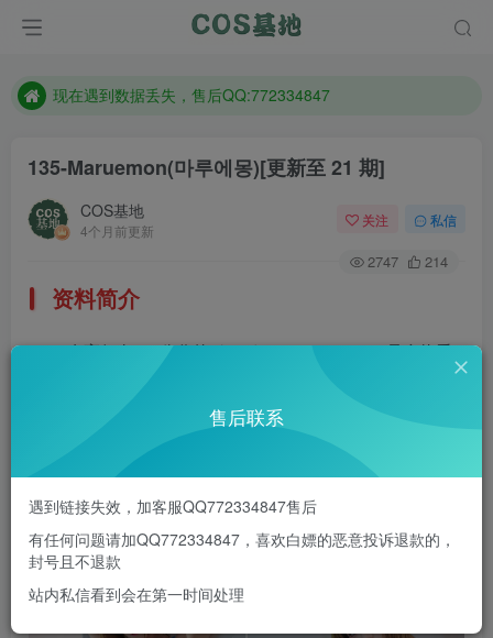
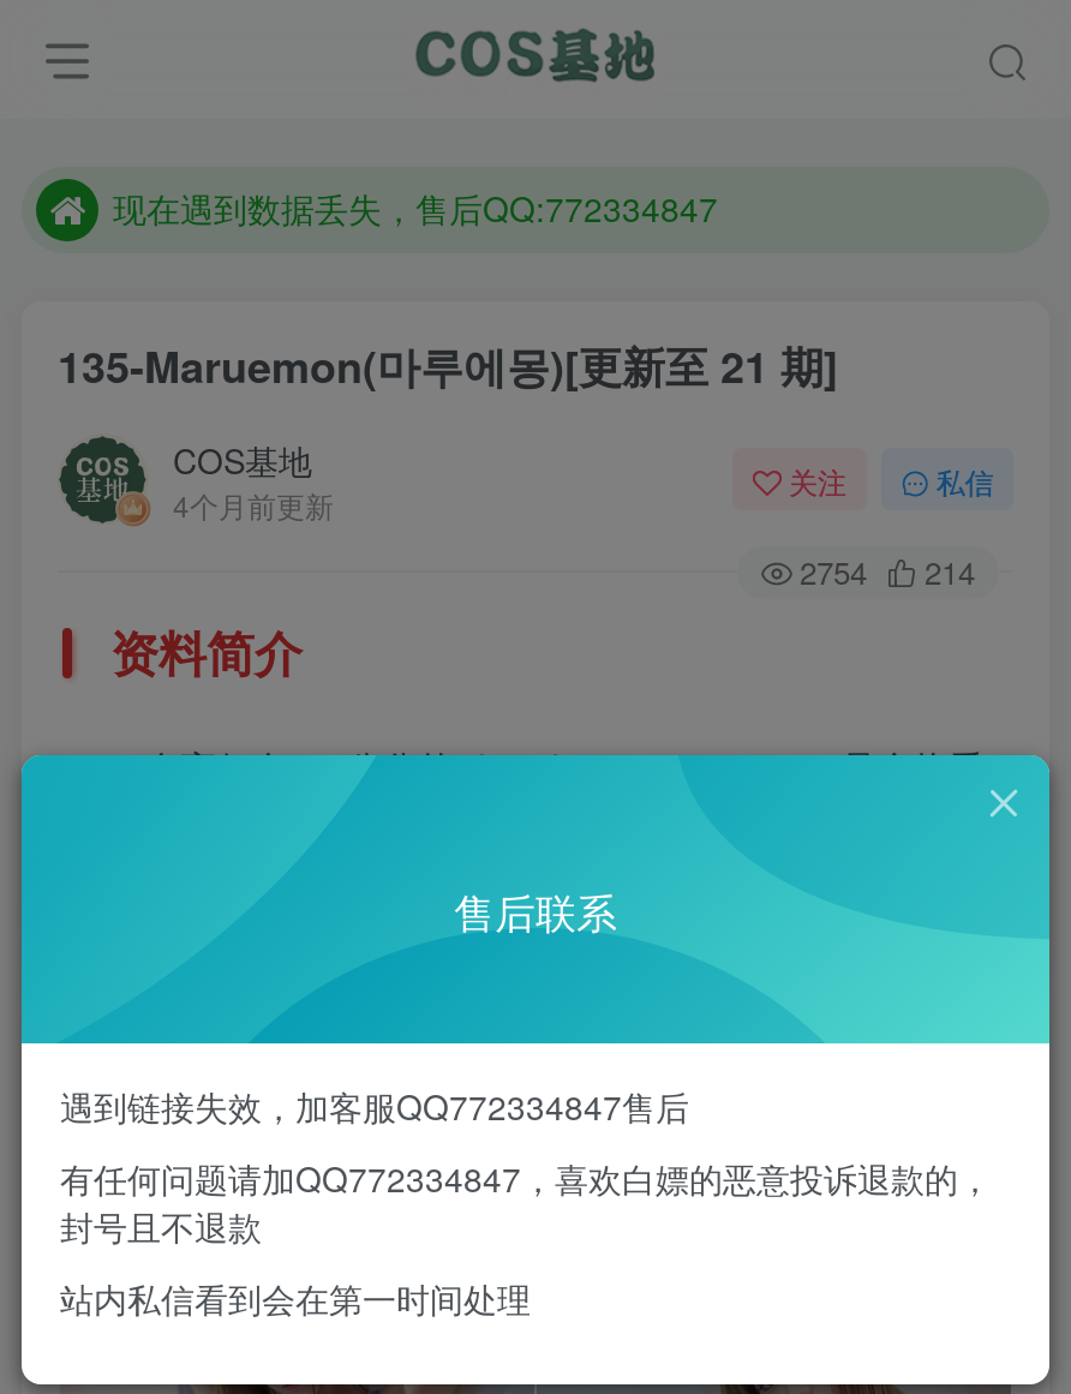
[368,251,448,272] 2747 214 -> [800,550,975,595] 2754 214

